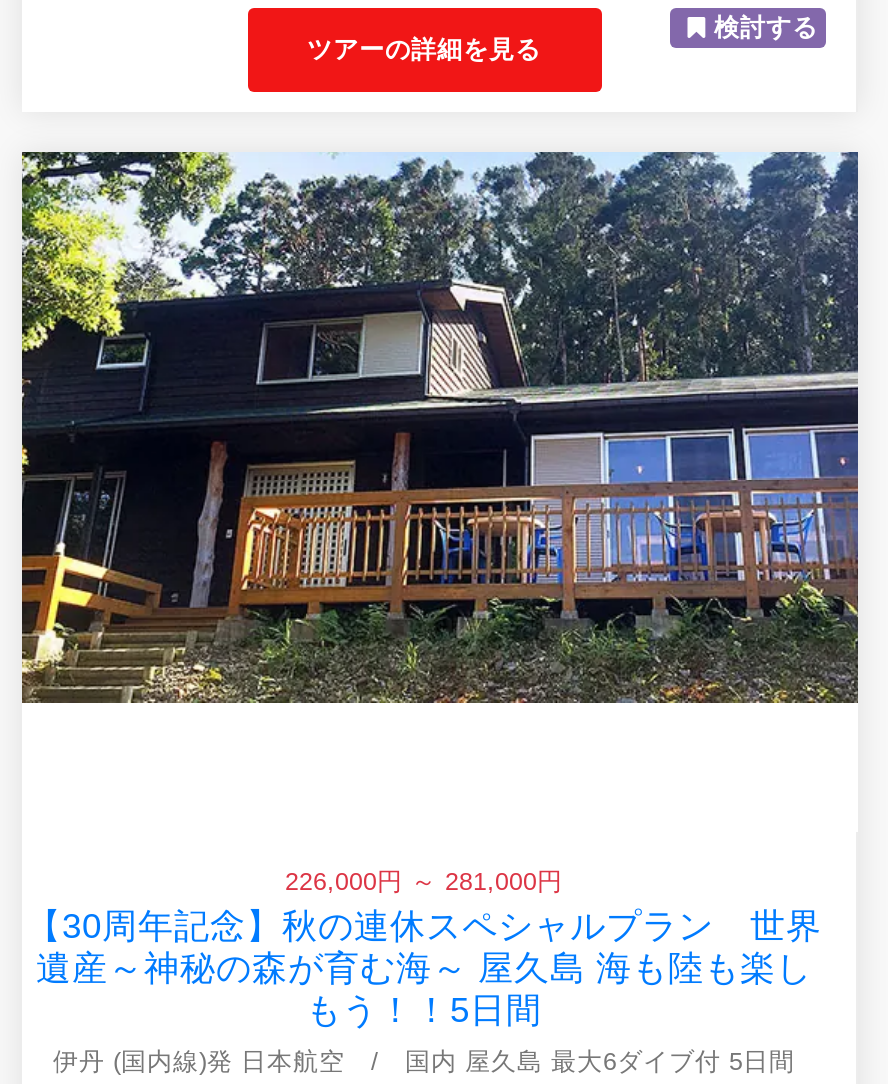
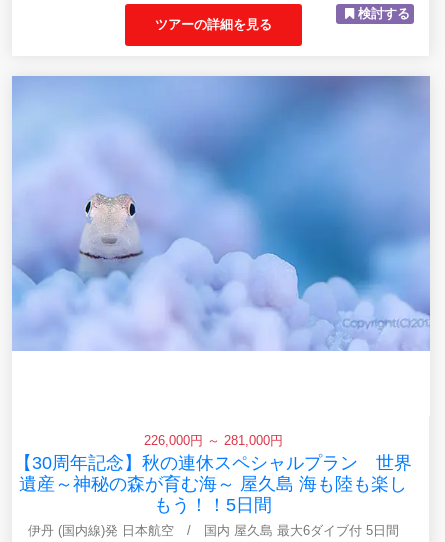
[20,150,860,706] [image] -> [12,75,431,352] [image]

